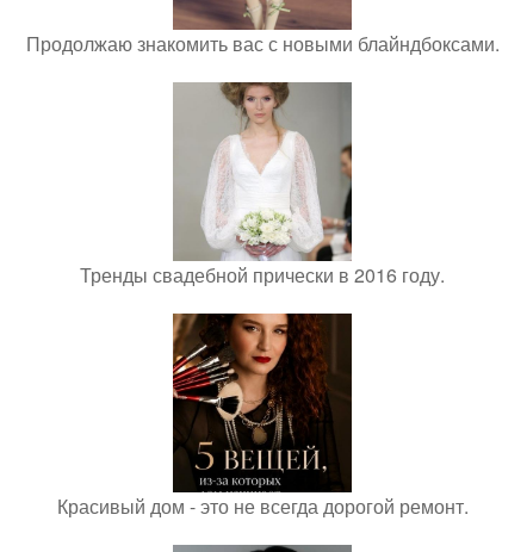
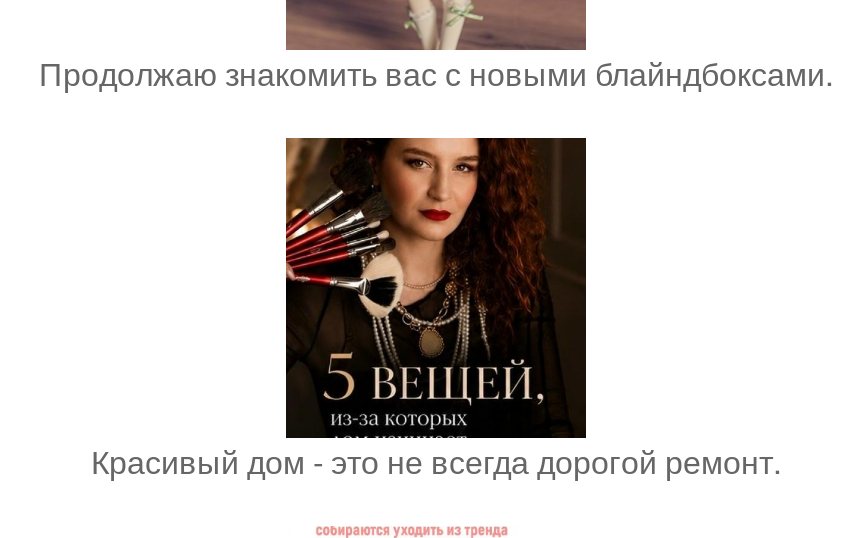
[80,81,445,288] [image] | Тренды свадебной прически в 2016 году. -> none

